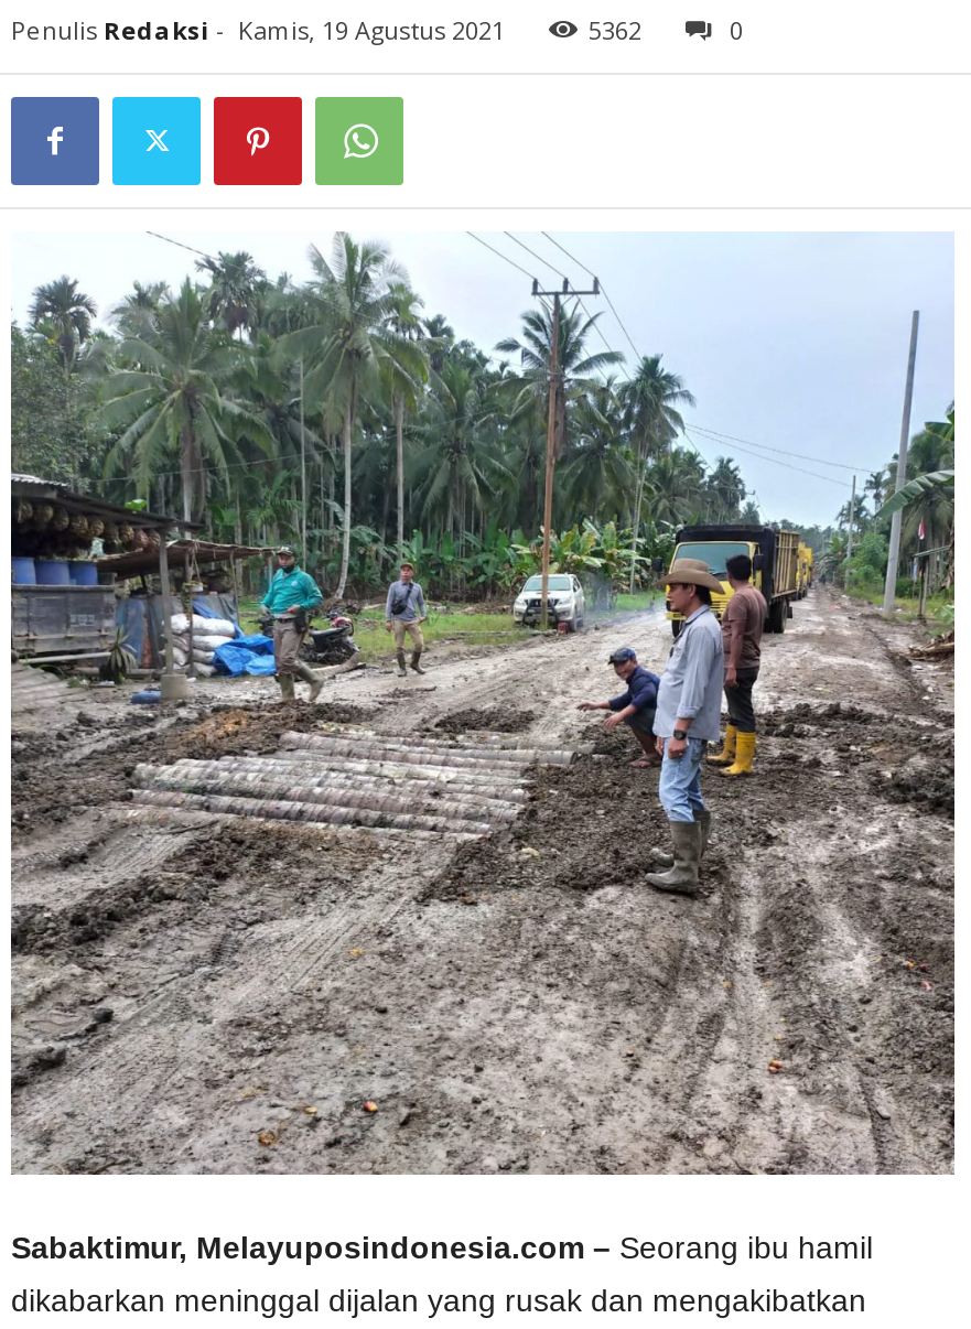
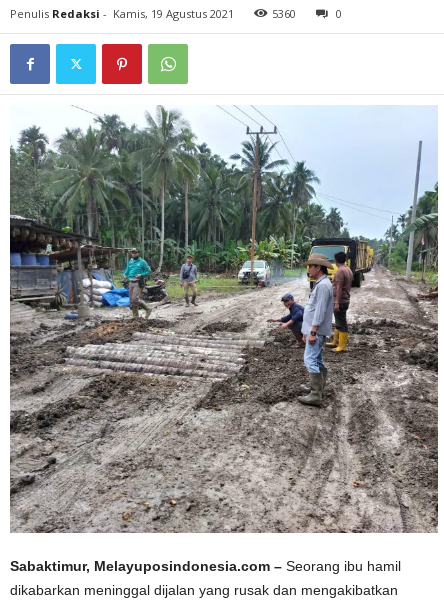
[589,13,641,46] 5362 -> [272,6,296,21] 5360

